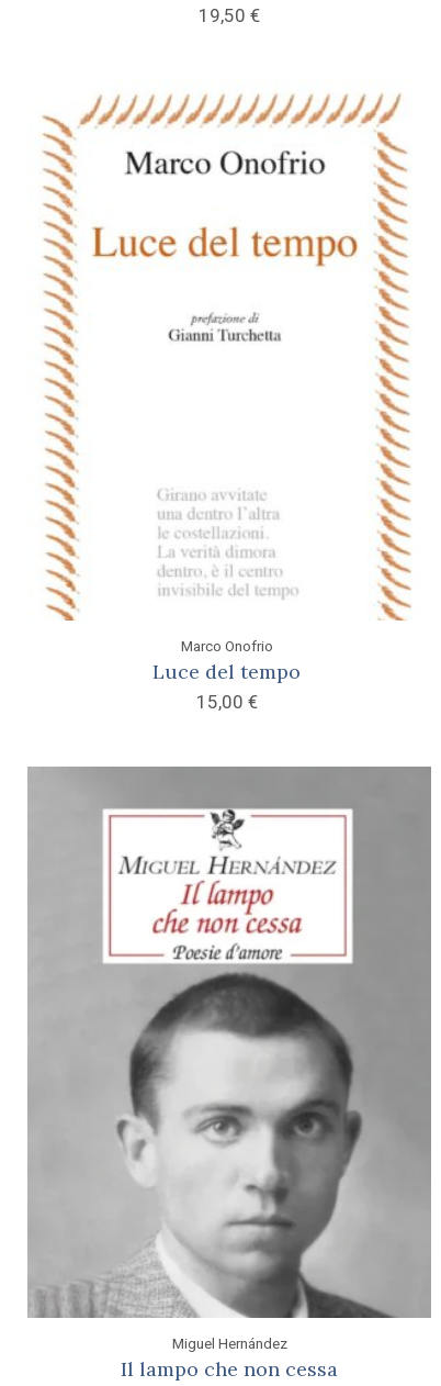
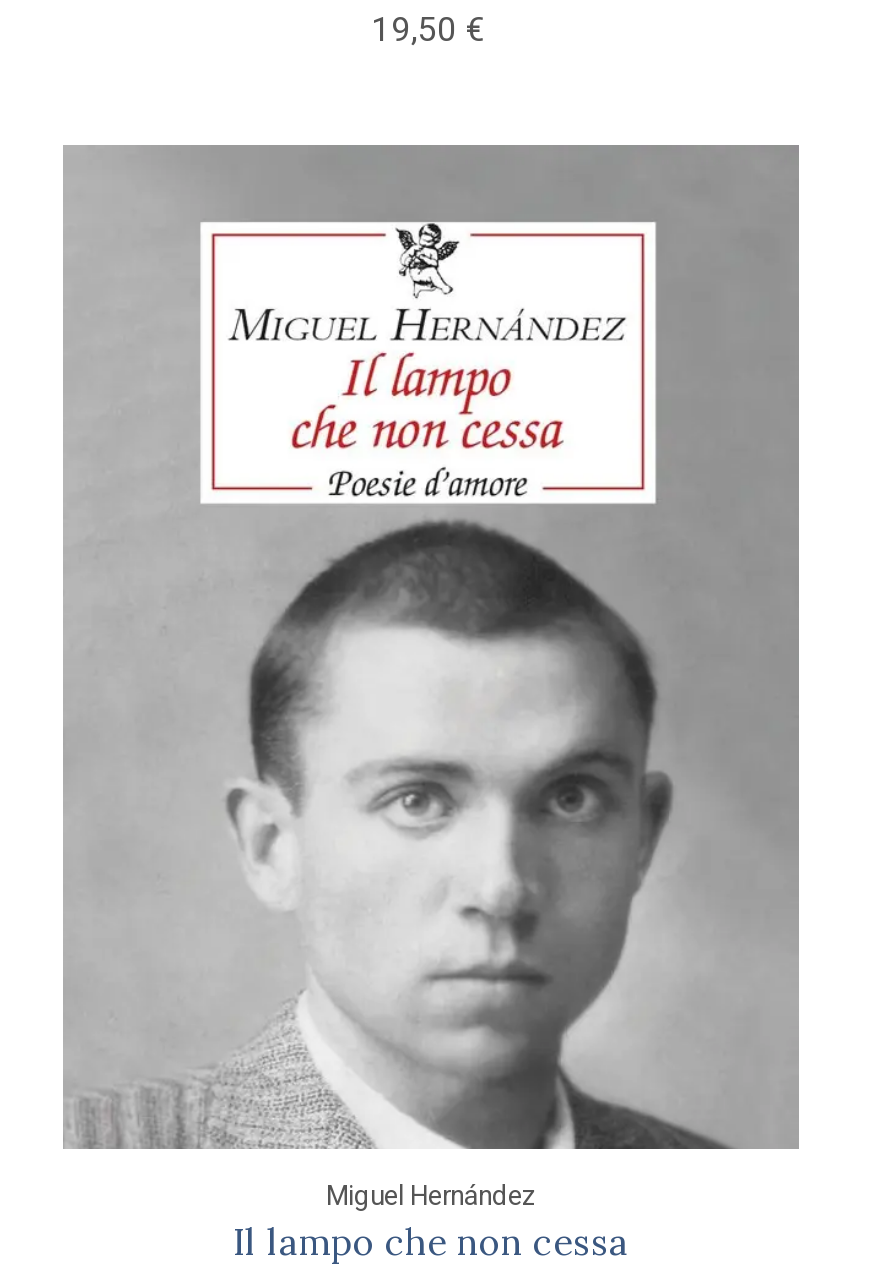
[42,92,411,713] [image] | Marco Onofrio | Luce del tempo | 15,00 € -> none

